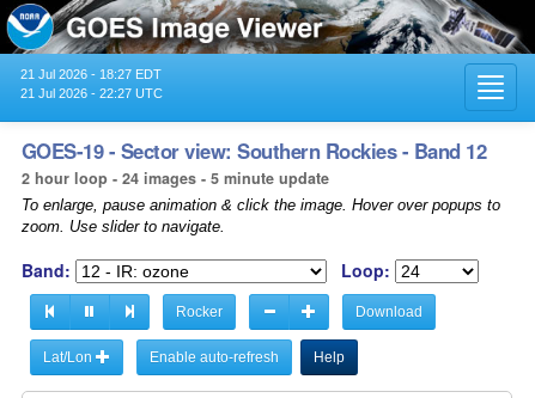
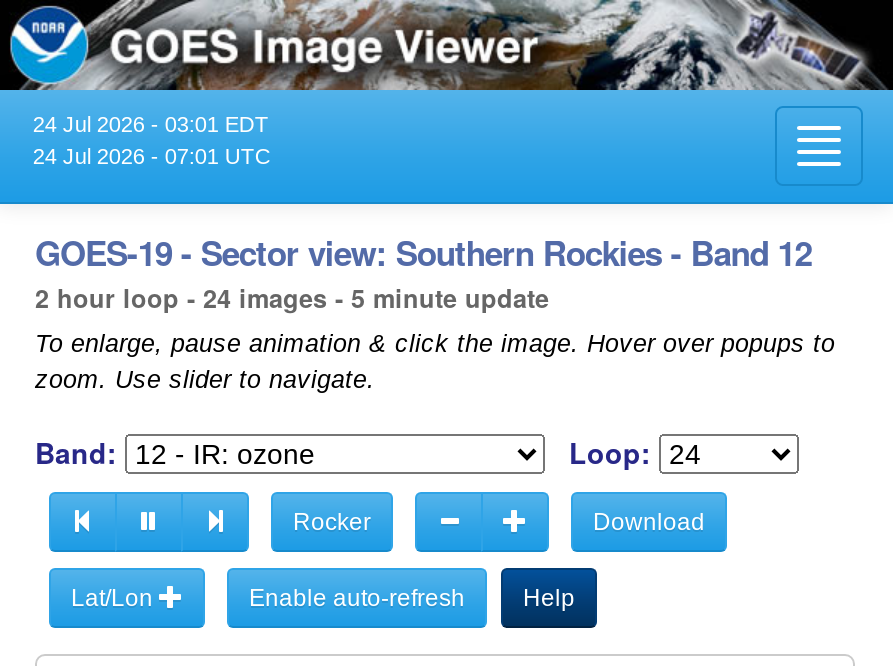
[20,67,161,81] 21 Jul 2026 - 18:27 EDT -> [33,112,269,136] 24 Jul 2026 - 03:01 EDT
[20,86,163,100] 21 Jul 2026 - 22:27 UTC -> [33,144,271,168] 24 Jul 2026 - 07:01 UTC

